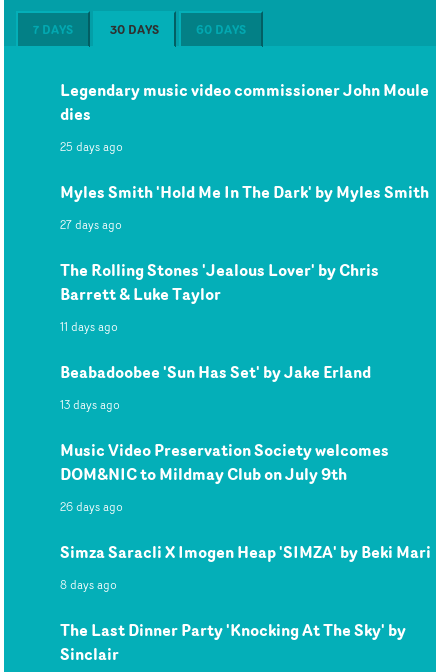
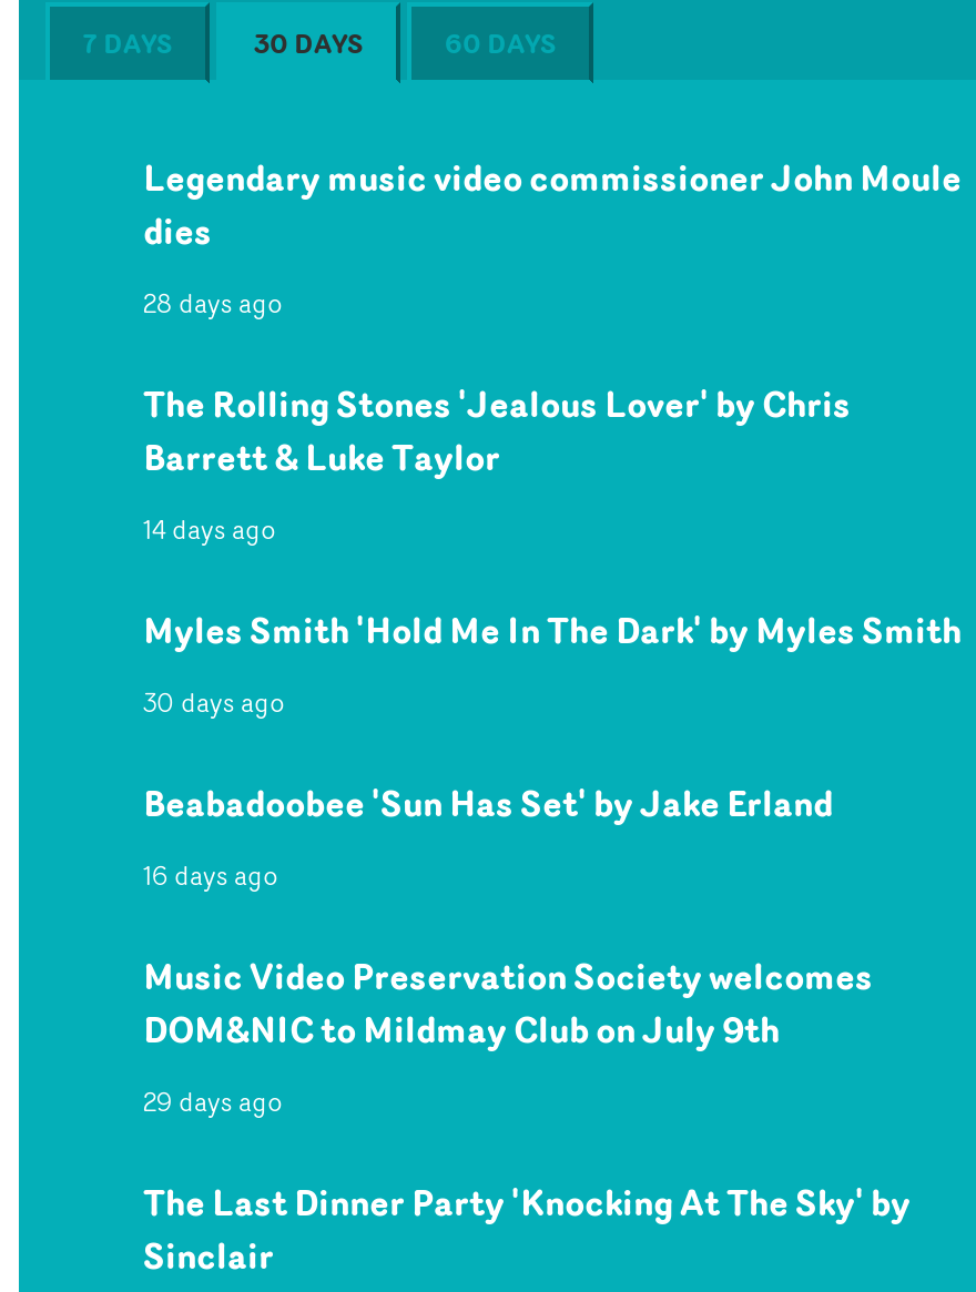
[60,137,123,232] 25 days ago | 27 days ago -> [143,283,283,321] 28 days ago
moved [60,179,429,203] -> [143,602,962,655]: Myles Smith 'Hold Me In The Dark' by Myles Smith
[60,317,118,334] 11 days ago -> [143,509,285,720] 14 days ago | 30 days ago
[60,395,120,412] 13 days ago -> [143,855,278,893] 16 days ago
[60,497,431,592] 26 days ago | Simza Saracli X Imogen Heap 'SIMZA' by Beki Mari | 8 days ago -> [143,1081,283,1119] 29 days ago

